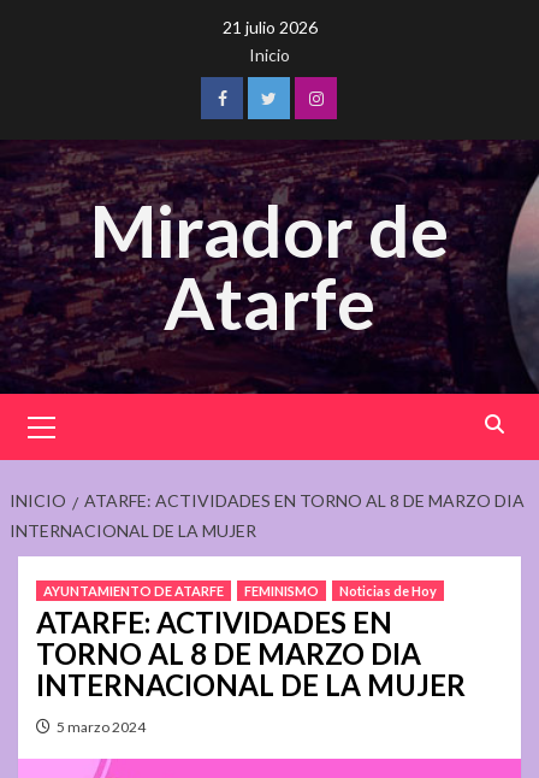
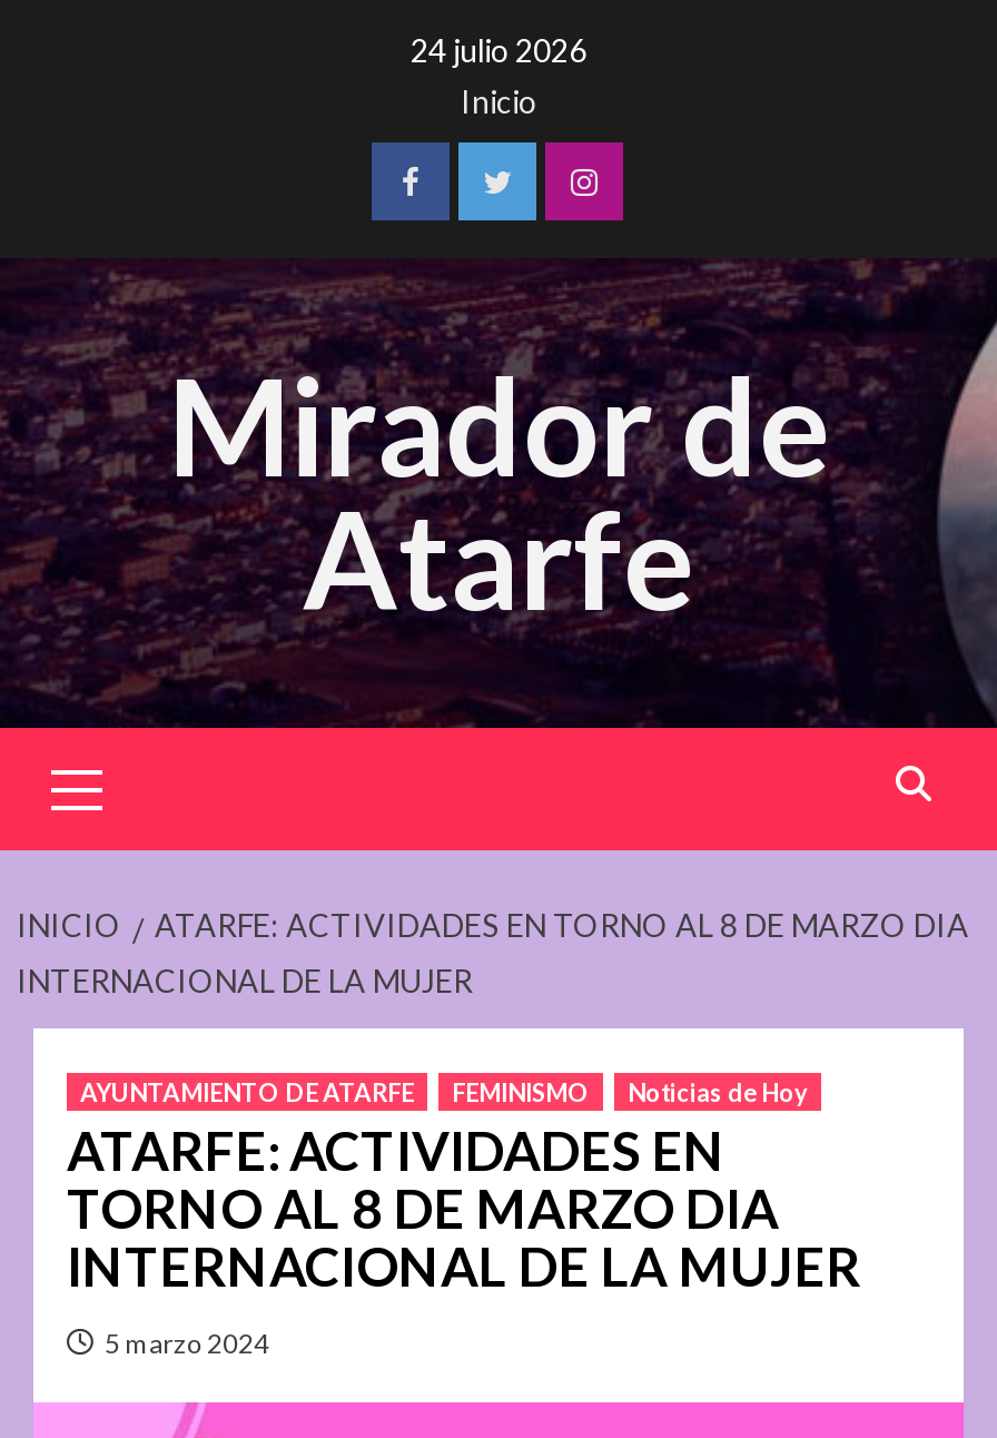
[222,17,317,37] 21 julio 2026 -> [411,31,586,69] 24 julio 2026

